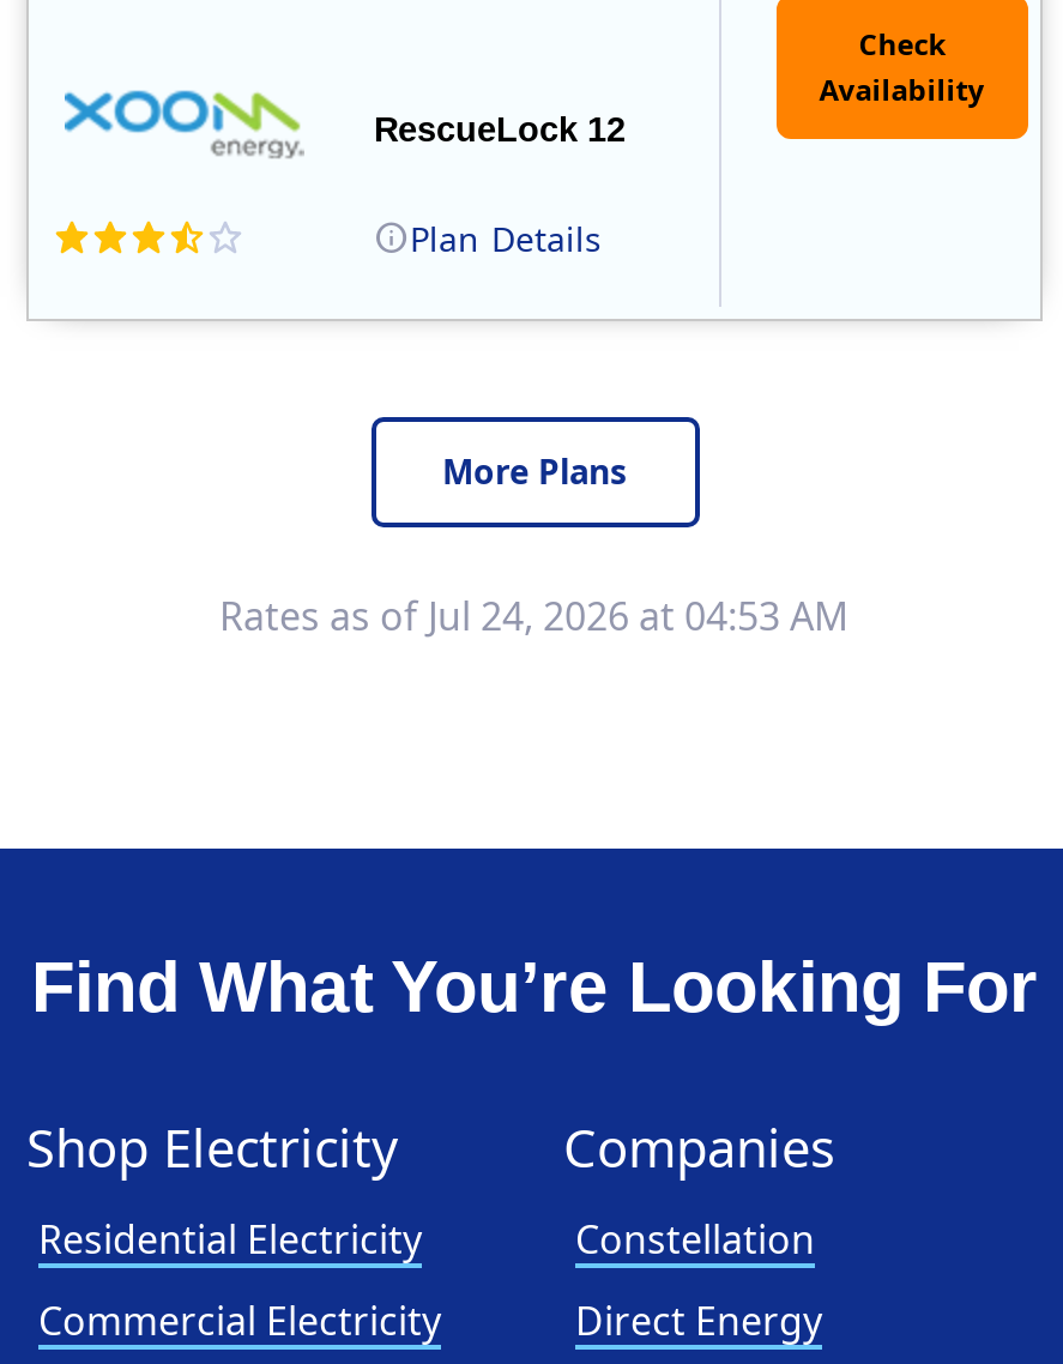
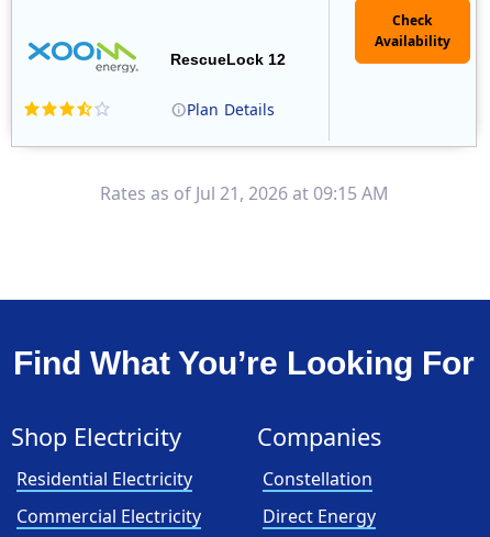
[219,448,850,642] More Plans | Rates as of Jul 24, 2026 at 04:53 AM -> [99,181,388,205] Rates as of Jul 21, 2026 at 09:15 AM

